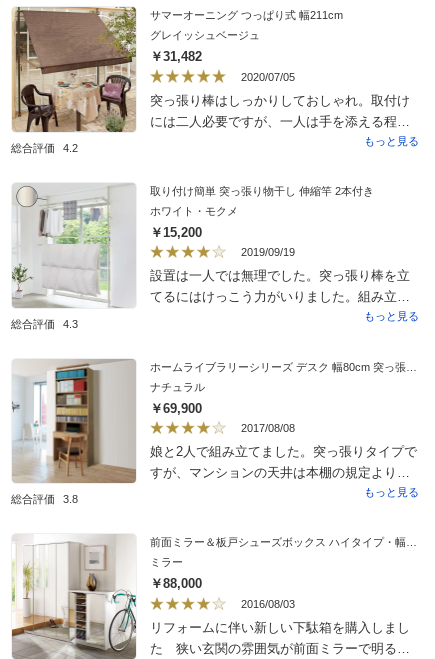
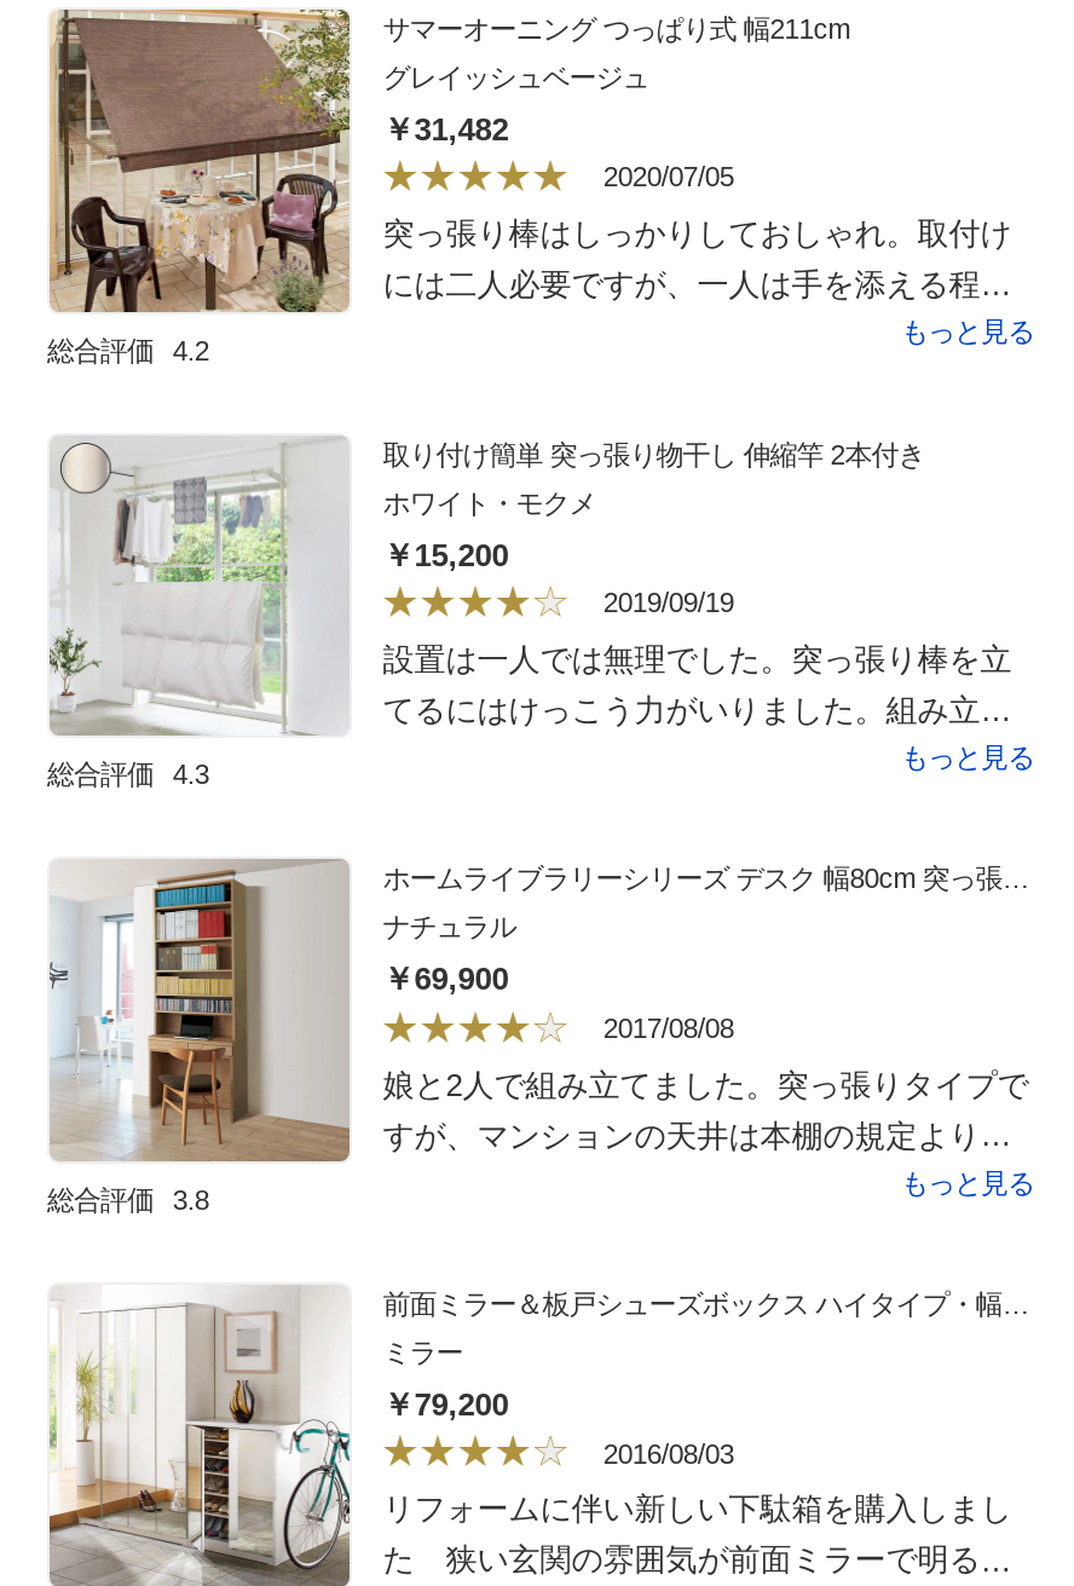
[150,576,202,591] ￥88,000 -> [383,1386,508,1422] ￥79,200

